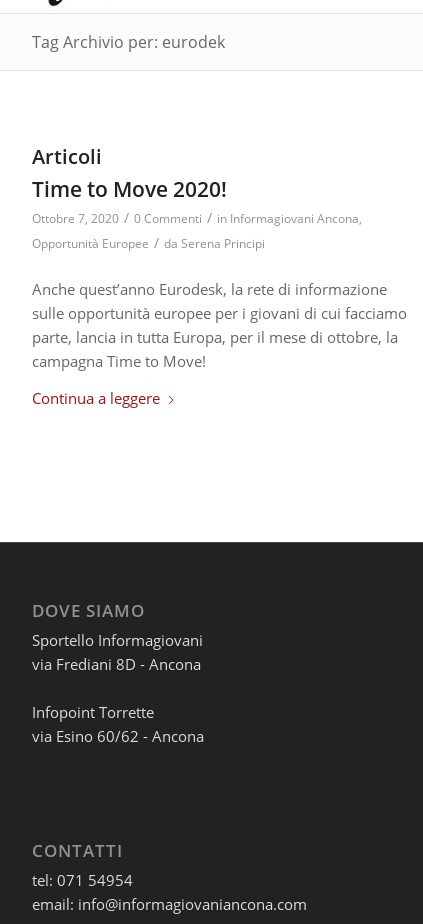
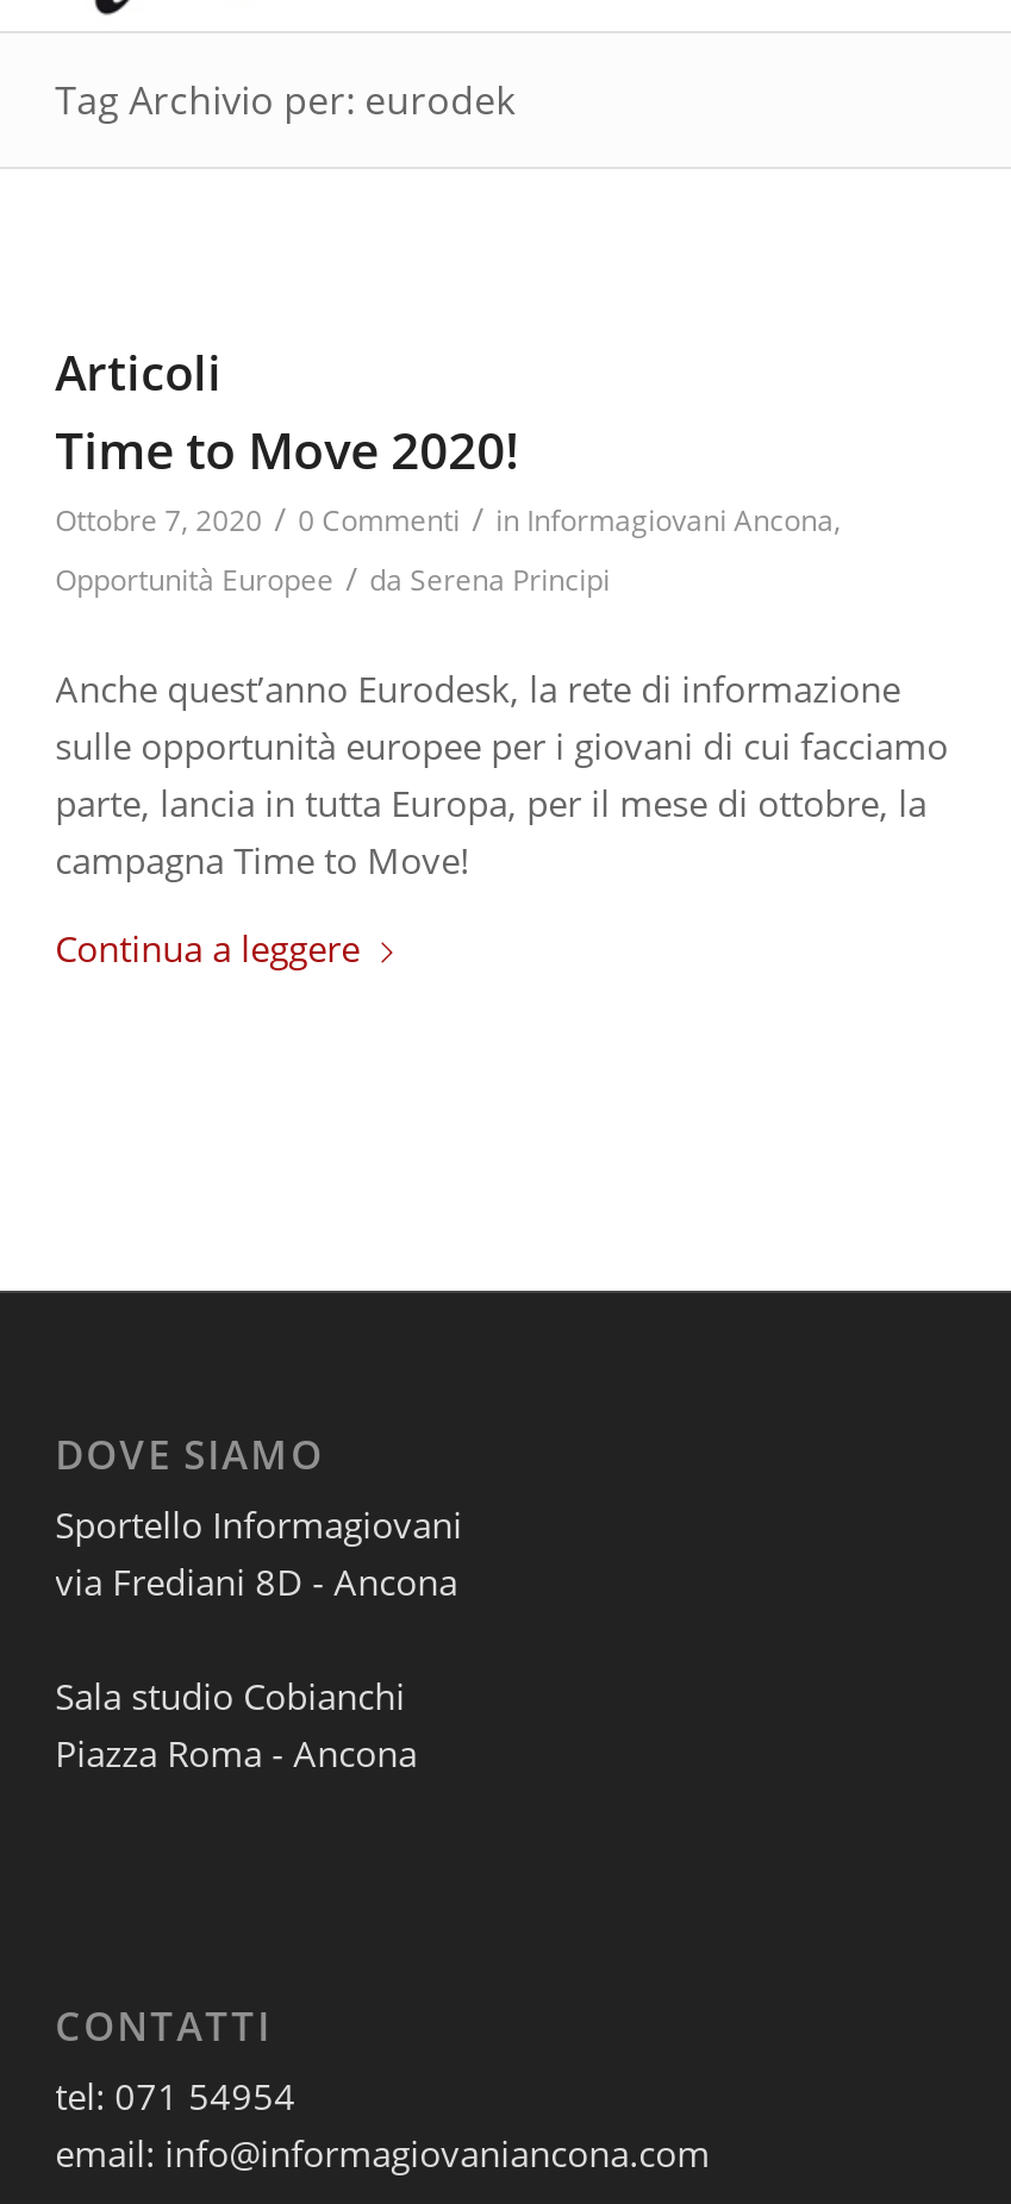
[32,701,204,745] Infopoint Torrette | via Esino 60/62 - Ancona -> [55,1671,417,1775] Sala studio Cobianchi | Piazza Roma - Ancona

